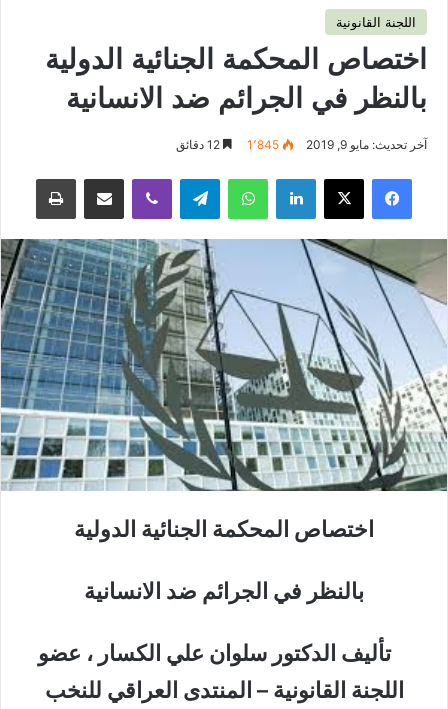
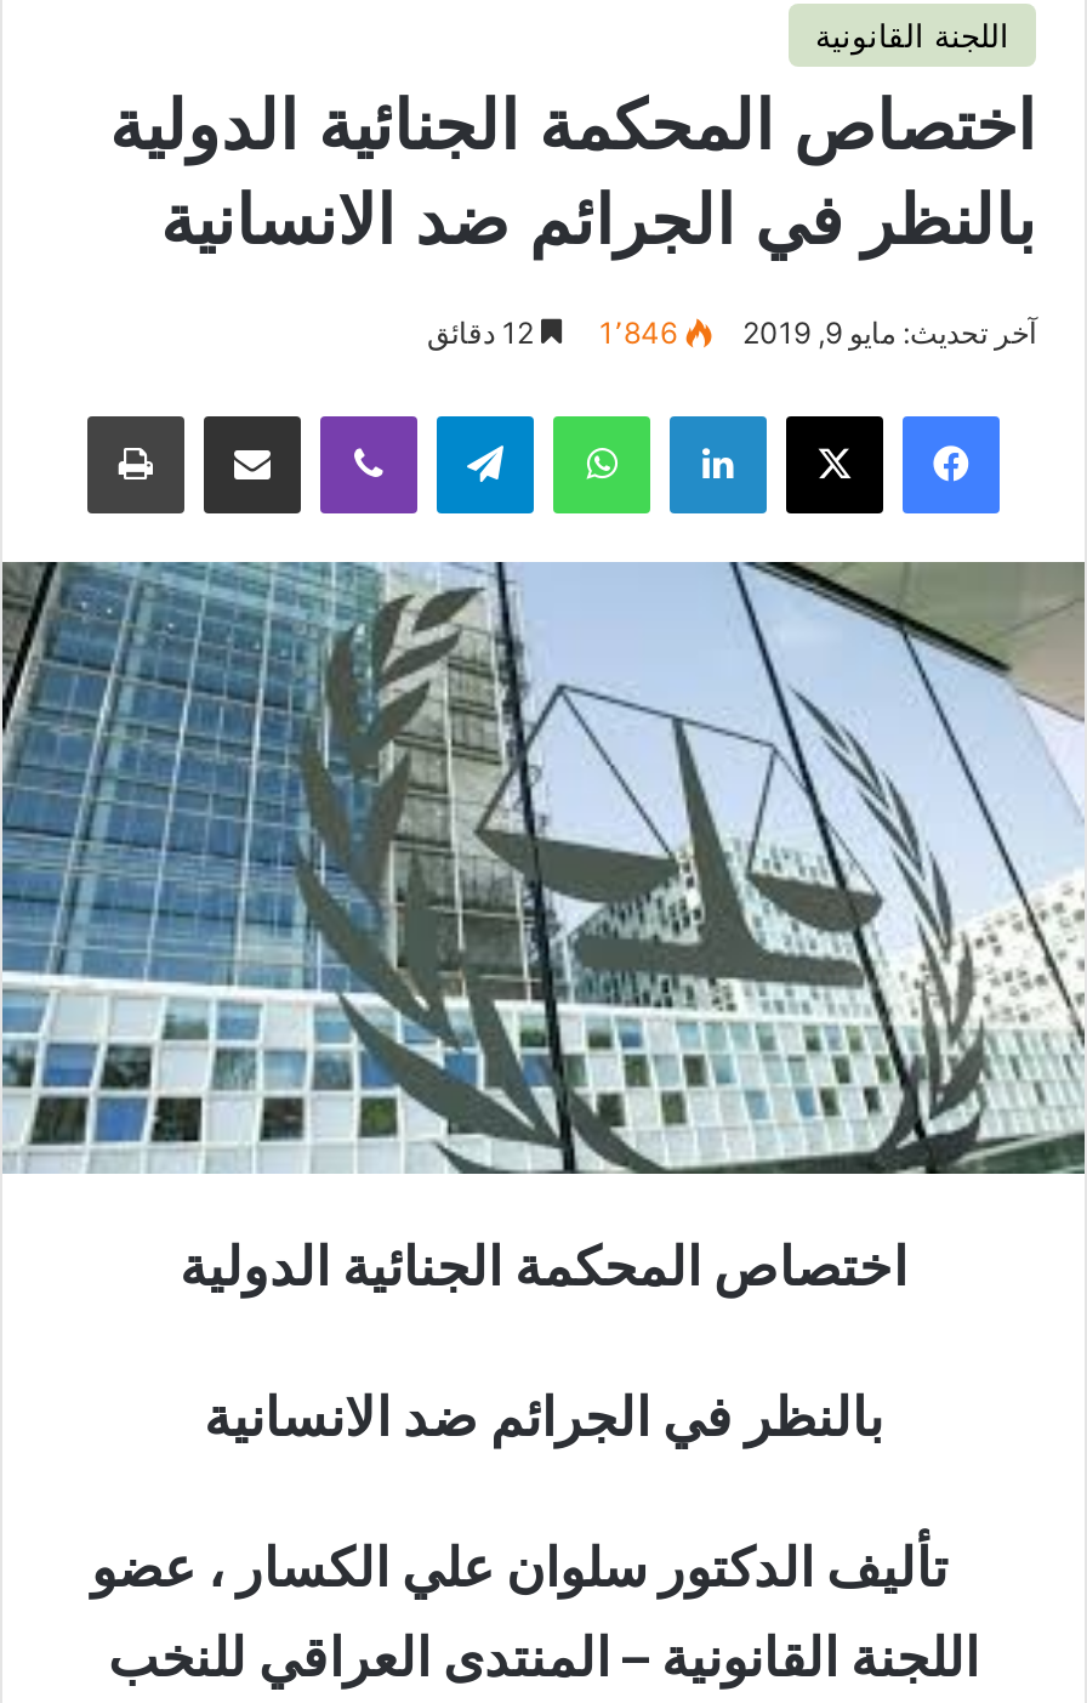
[247,137,279,152] 1٬845 -> [599,313,677,350] 1٬846

